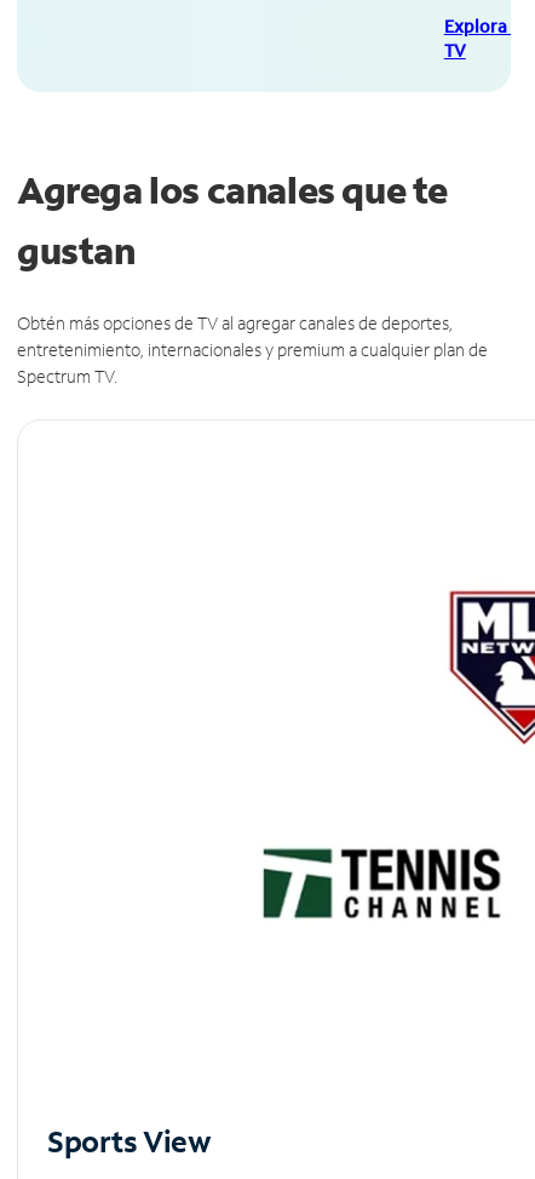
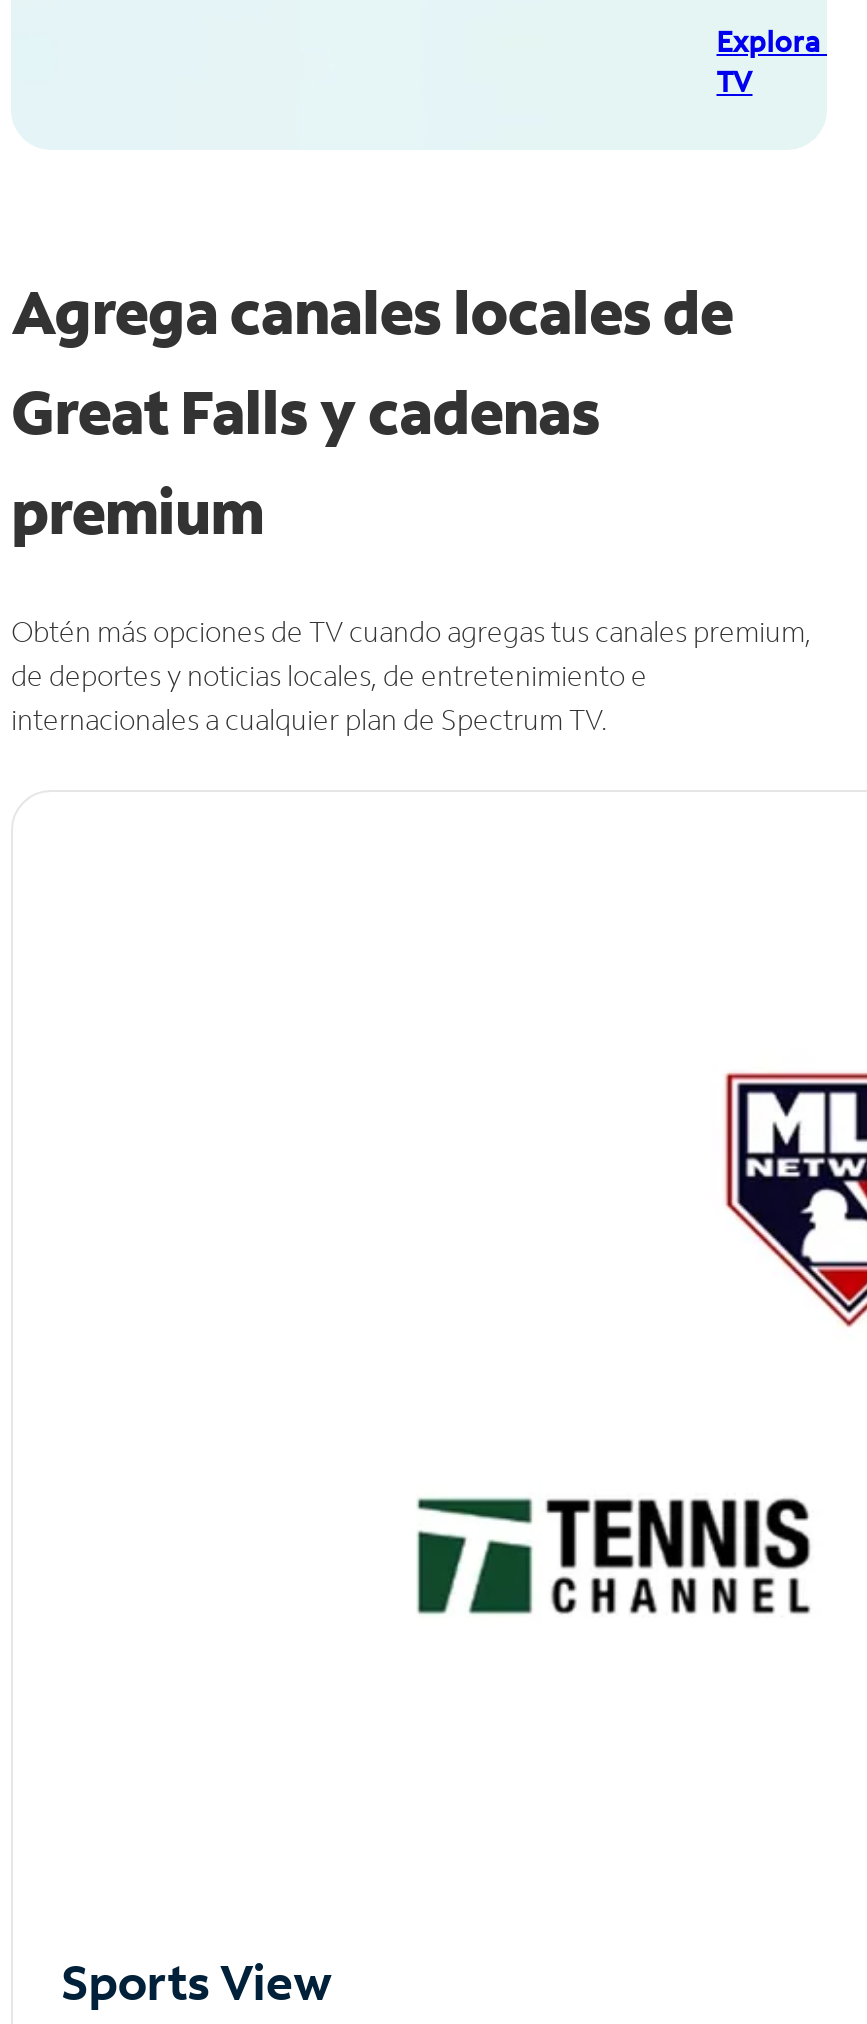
[17,166,448,274] Agrega los canales que te | gustan -> [11,272,733,550] Agrega canales locales de | Great Falls y cadenas | premium
[17,311,488,388] Obtén más opciones de TV al agregar canales de deportes, | entretenimiento, internacionales y premium a cualquier plan de | Spectrum TV. -> [11,612,811,738] Obtén más opciones de TV cuando agregas tus canales premium, | de deportes y noticias locales, de entretenimiento e | internacionales a cualquier plan de Spectrum TV.

